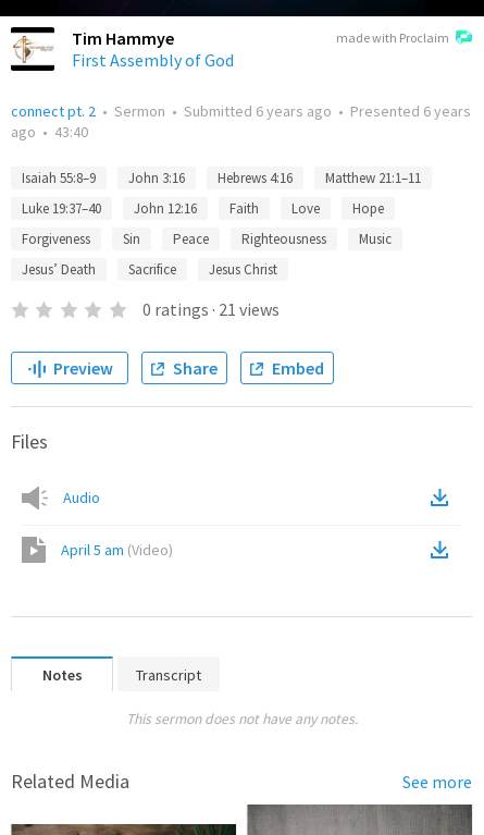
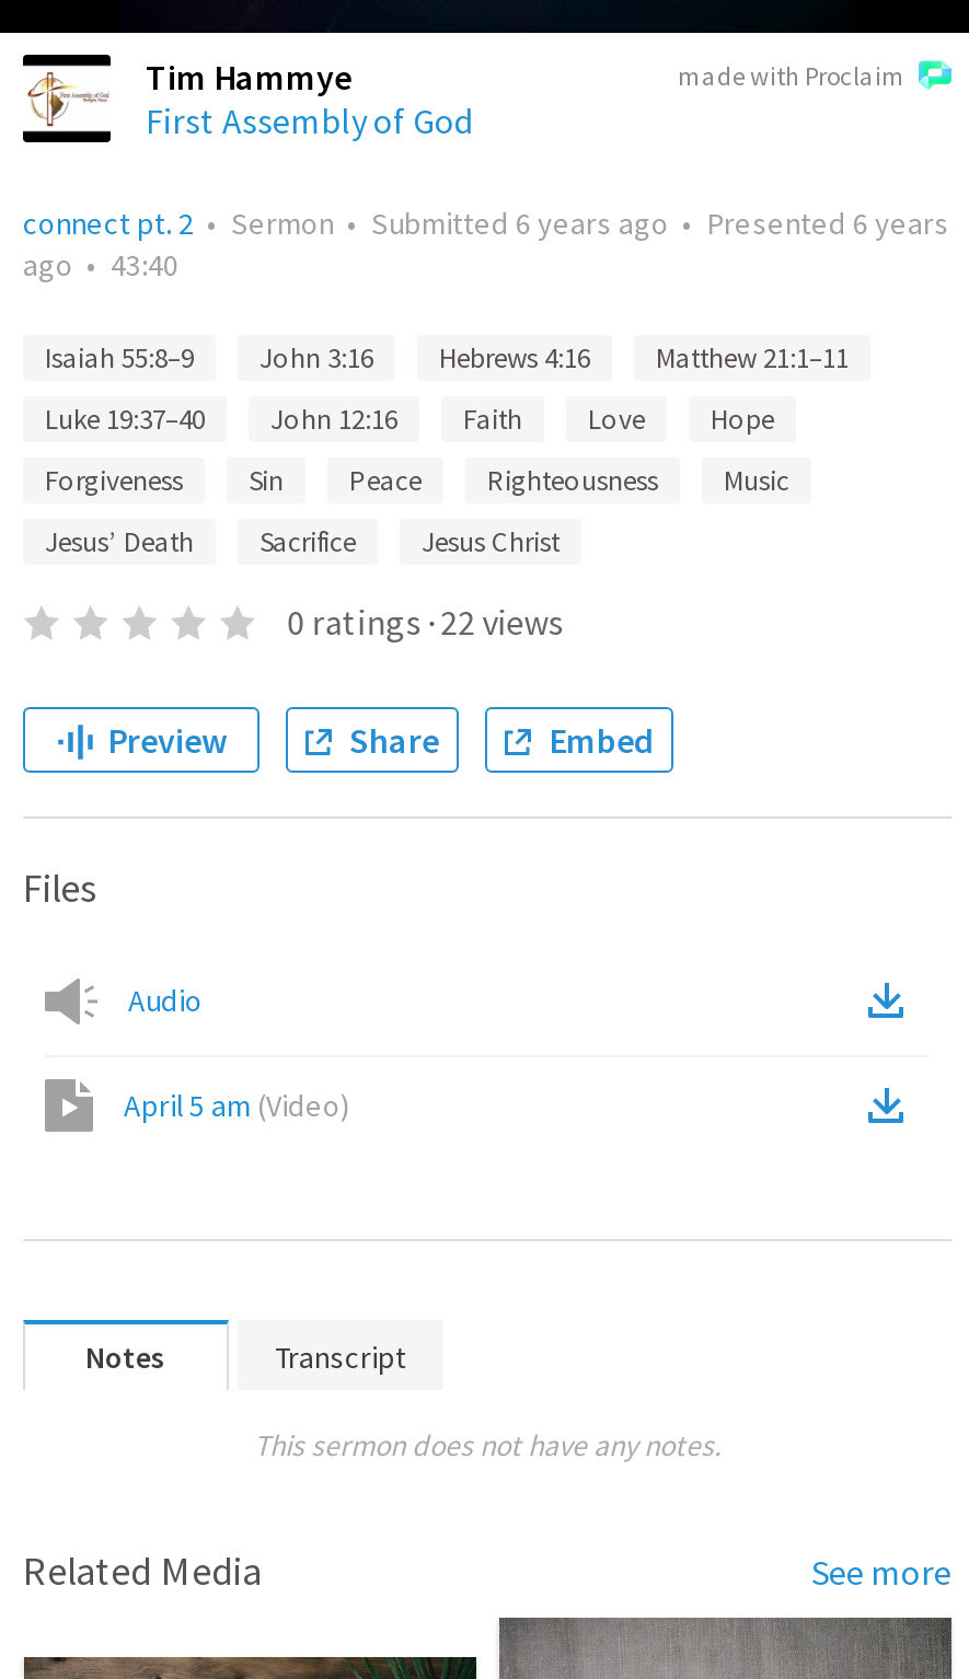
[142,298,279,320] 0 ratings · 21 views -> [287,600,563,644] 0 ratings · 22 views

